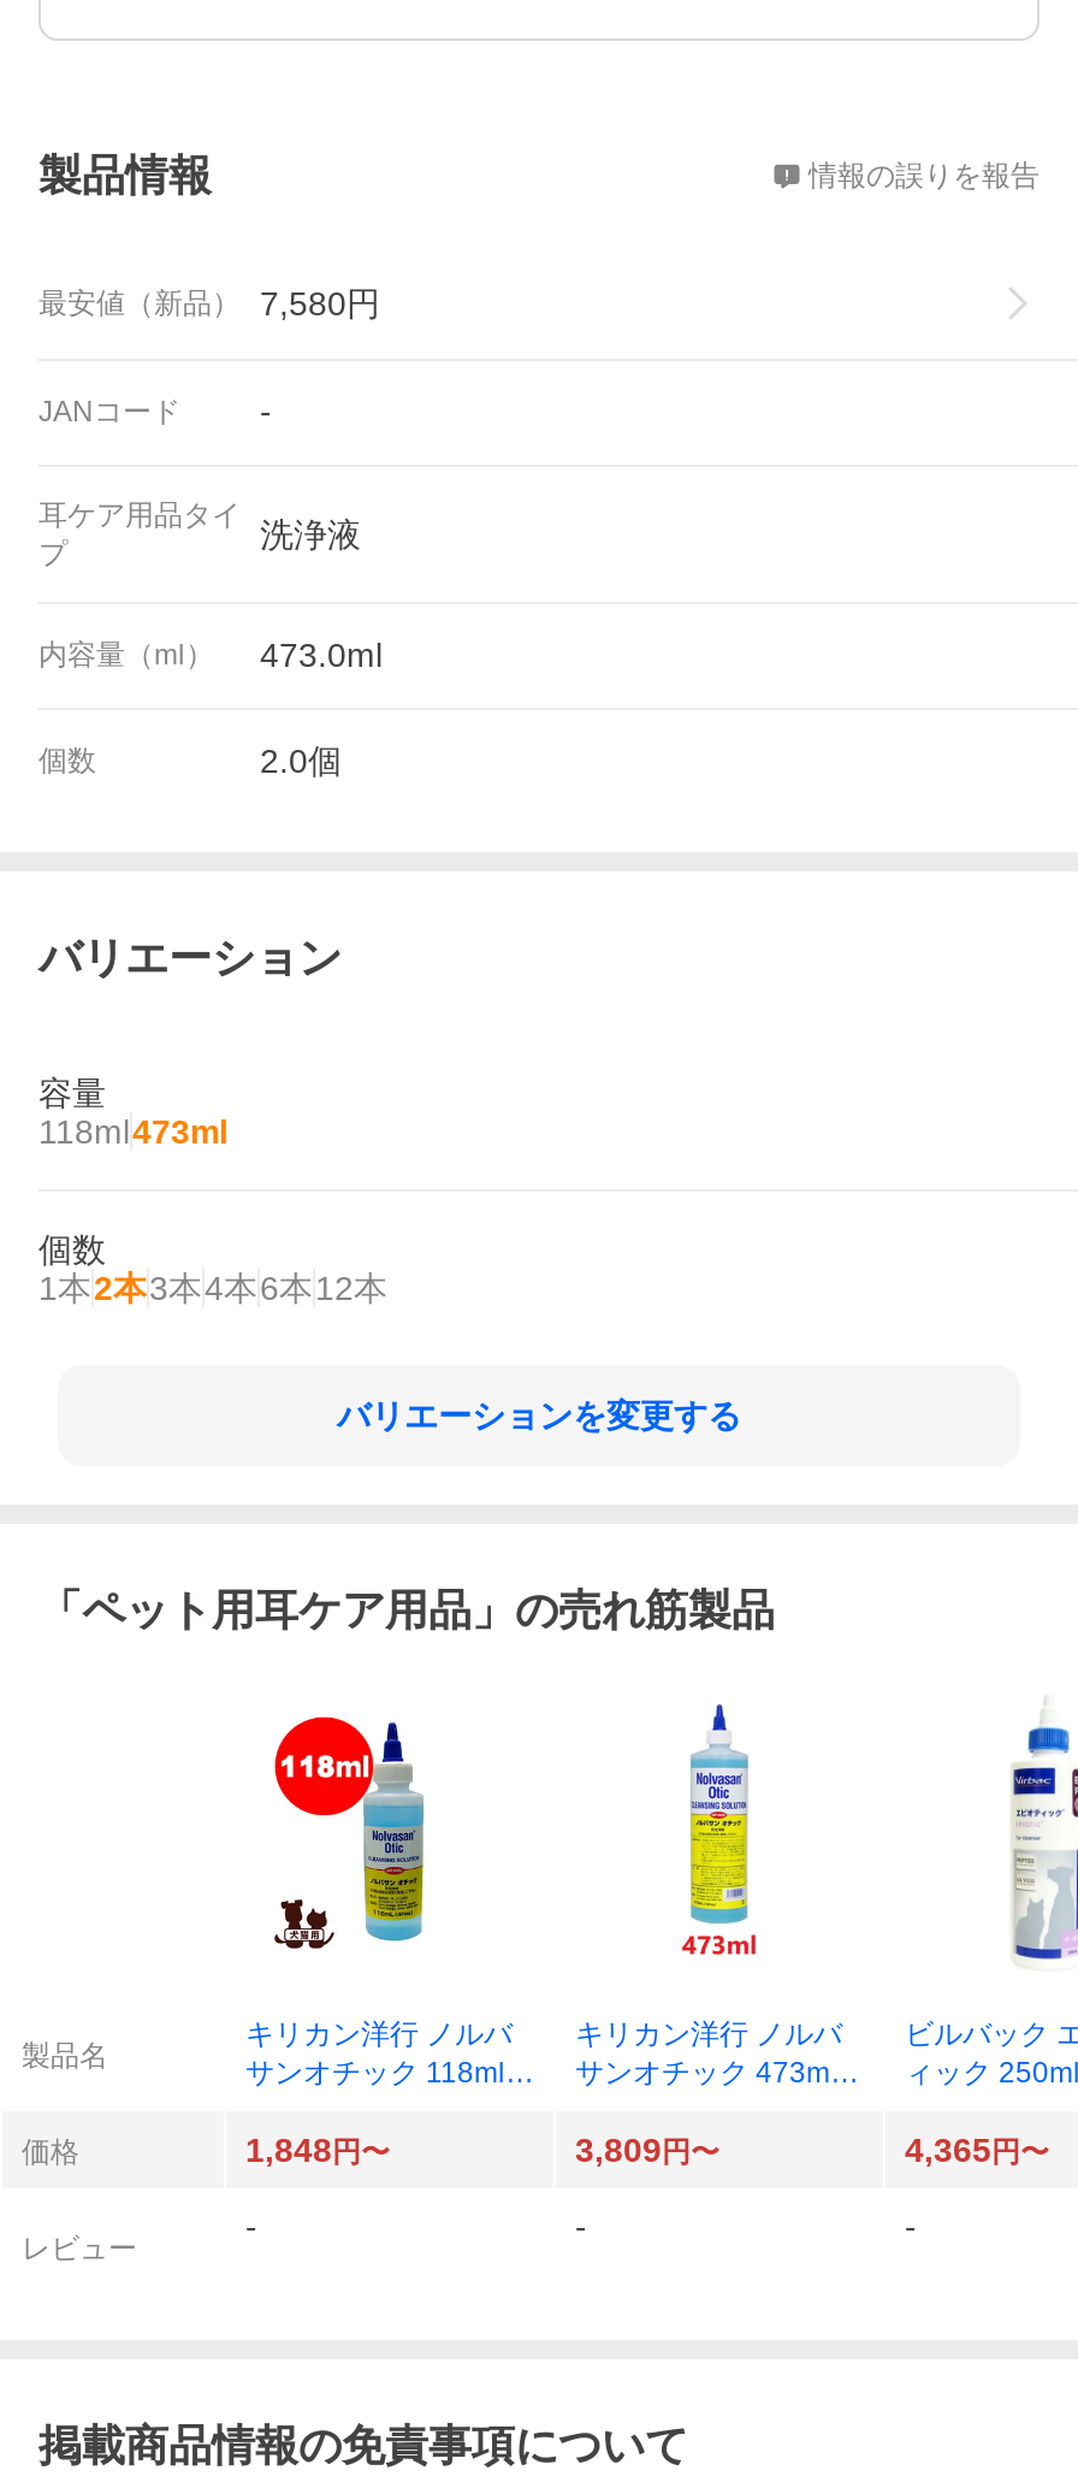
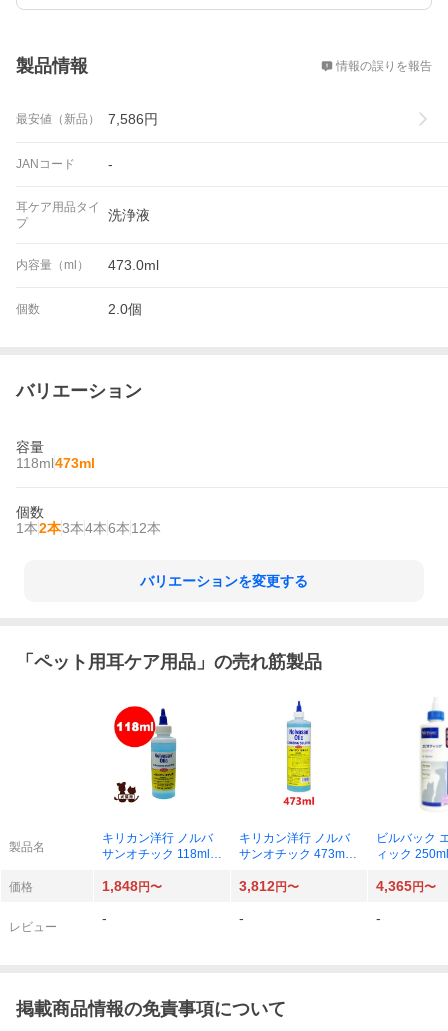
[38,284,380,323] 最安値（新品） 7,580円 -> [16,111,158,127] 最安値（新品） 7,586円
[575,2131,719,2169] 3,809円〜 -> [239,878,299,894] 3,812円〜

